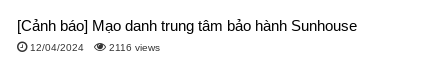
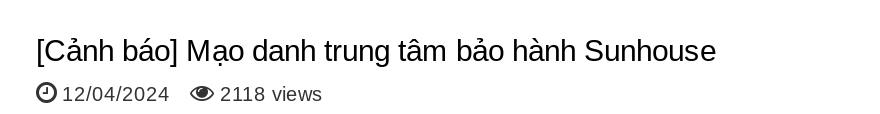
[109,42,160,53] 2116 views -> [220,83,322,105] 2118 views

